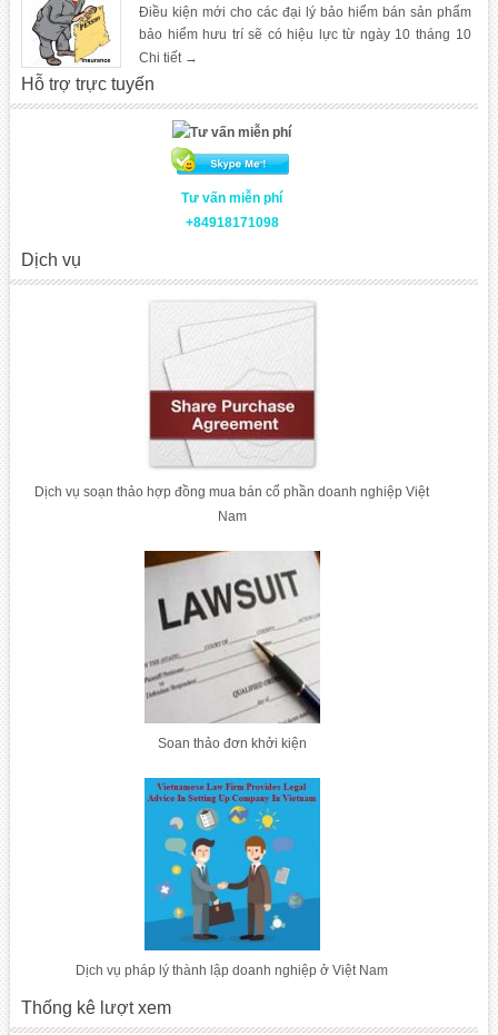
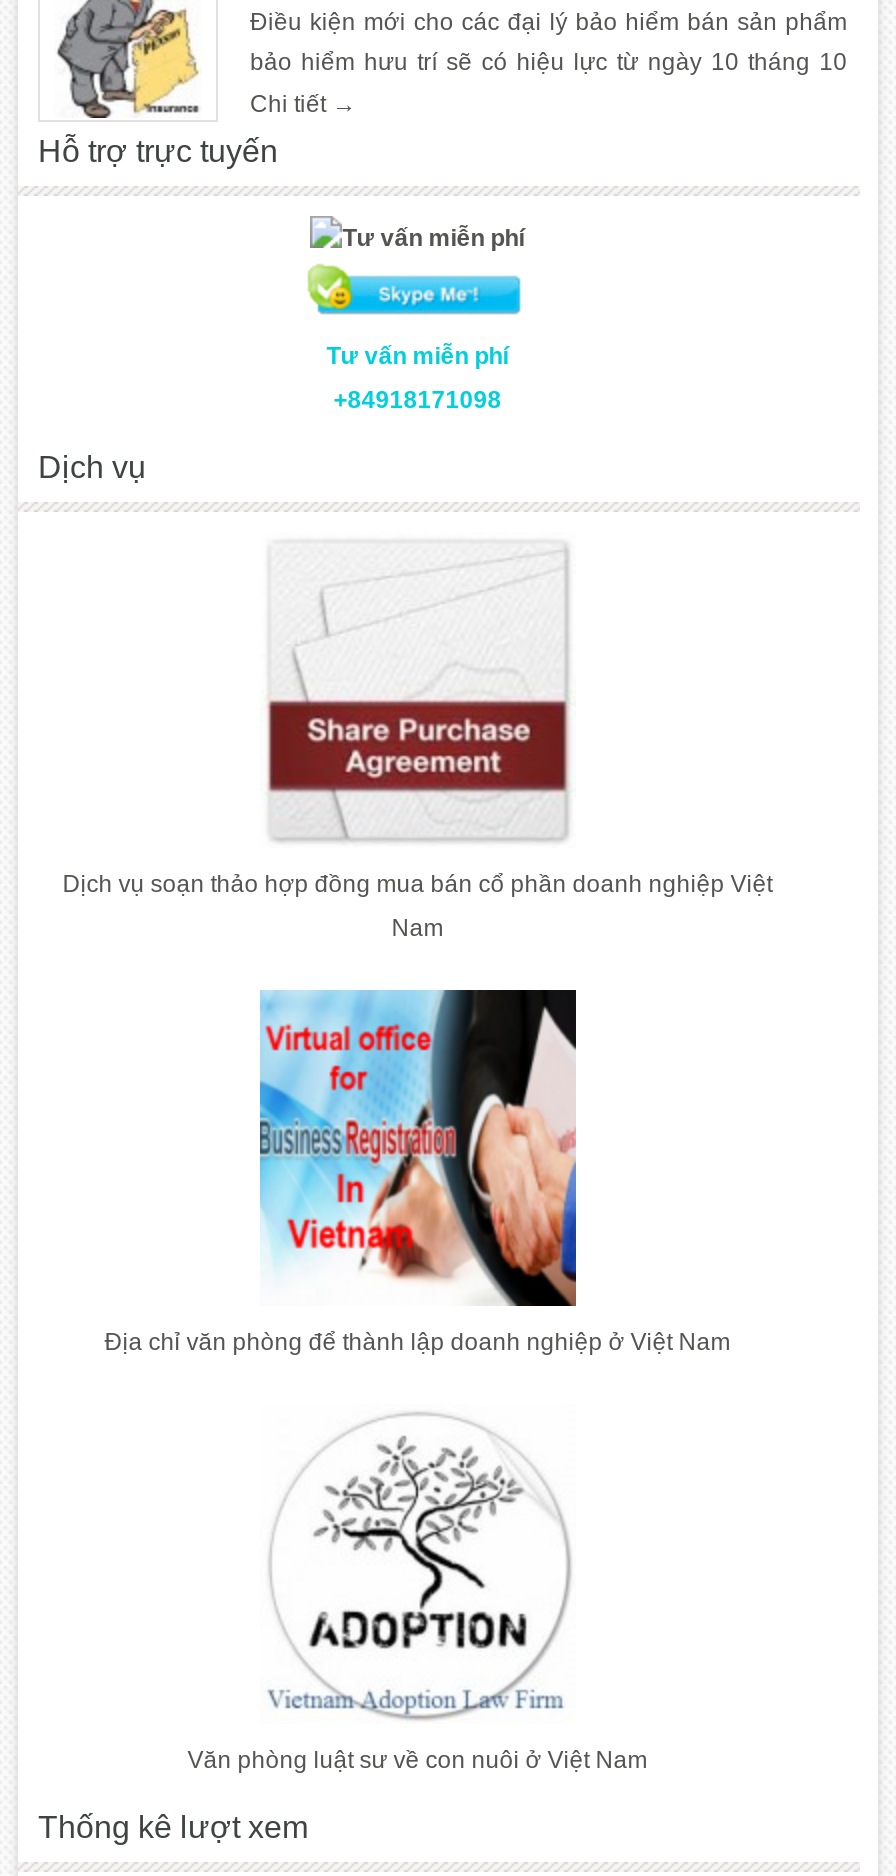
[143,550,321,751] [image] | Soan thảo đơn khởi kiện -> [104,988,730,1356] [image] | Địa chỉ văn phòng để thành lập doanh nghiệp ở Việt Nam
[76,777,388,978] [image] | Dịch vụ pháp lý thành lập doanh nghiệp ở Việt Nam -> [187,1414,647,1774] [image] | Văn phòng luật sư về con nuôi ở Việt Nam

